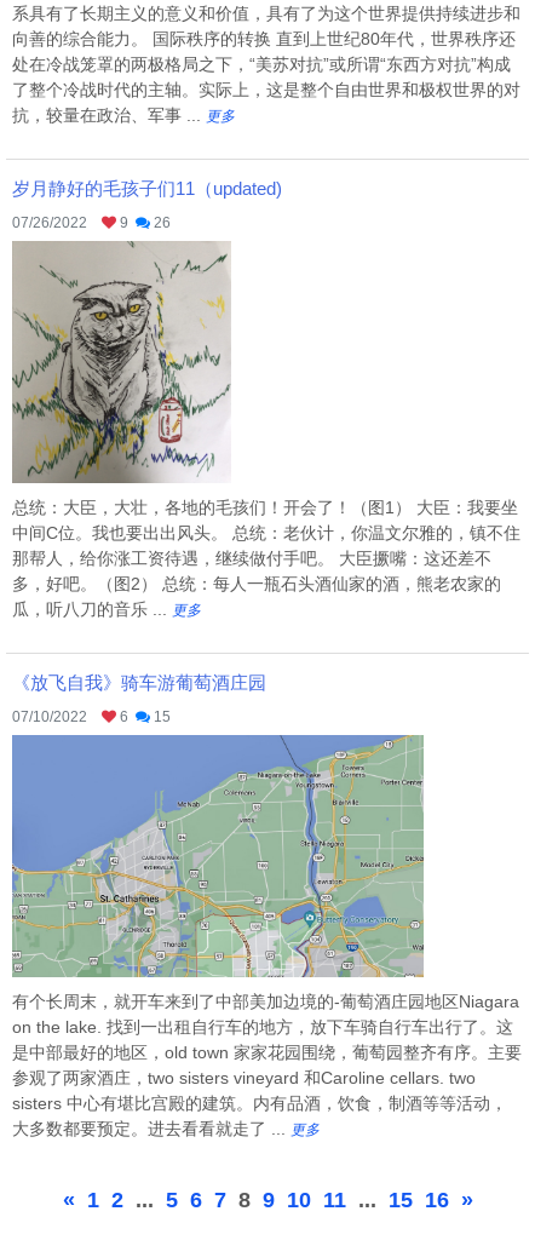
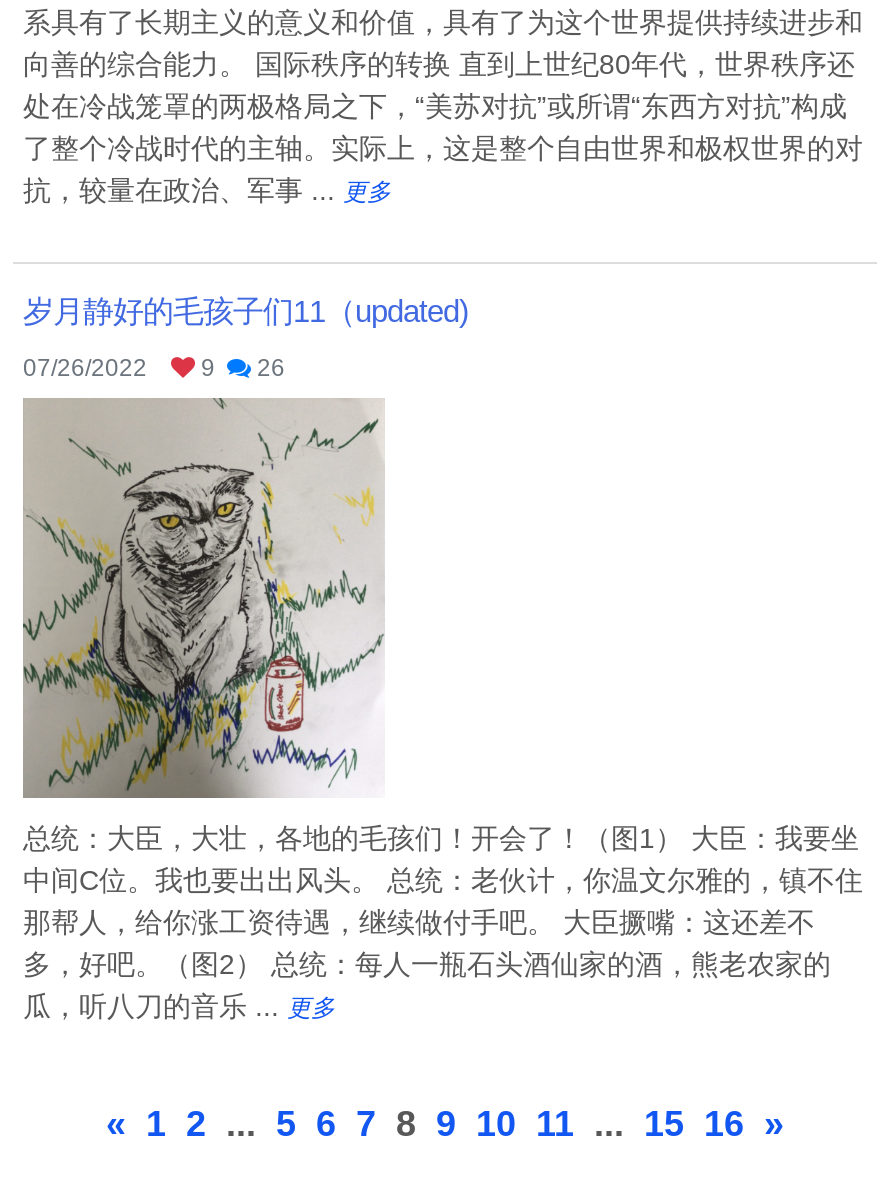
[12,672,266,725] 《放飞自我》骑车游葡萄酒庄园 | 07/10/2022 | 6 | 15 -> none
[11,734,522,1138] [image] | 有个长周末，就开车来到了中部美加边境的-葡萄酒庄园地区Niagara | on the lake. 找到一出租自行车的地方，放下车骑自行车出行了。这 | 是中部最好的地区，old town 家家花园围绕，葡萄园整齐有序。主要 | 参观了两家酒庄，two sisters vineyard 和Caroline cellars. two | sisters 中心有堪比宫殿的建筑。内有品酒，饮食，制酒等等活动， | 大多数都要预定。进去看看就走了 ...更多 -> none

